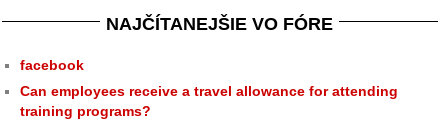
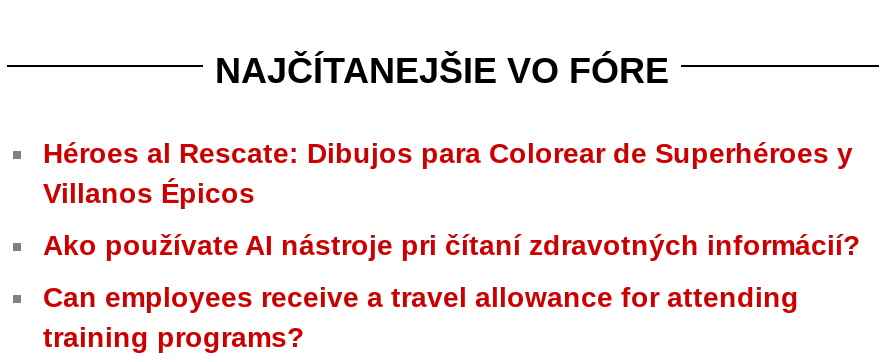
[20,57,84,73] facebook -> [43,137,861,261] Héroes al Rescate: Dibujos para Colorear de Superhéroes y | Villanos Épicos | Ako používate AI nástroje pri čítaní zdravotných informácií?

